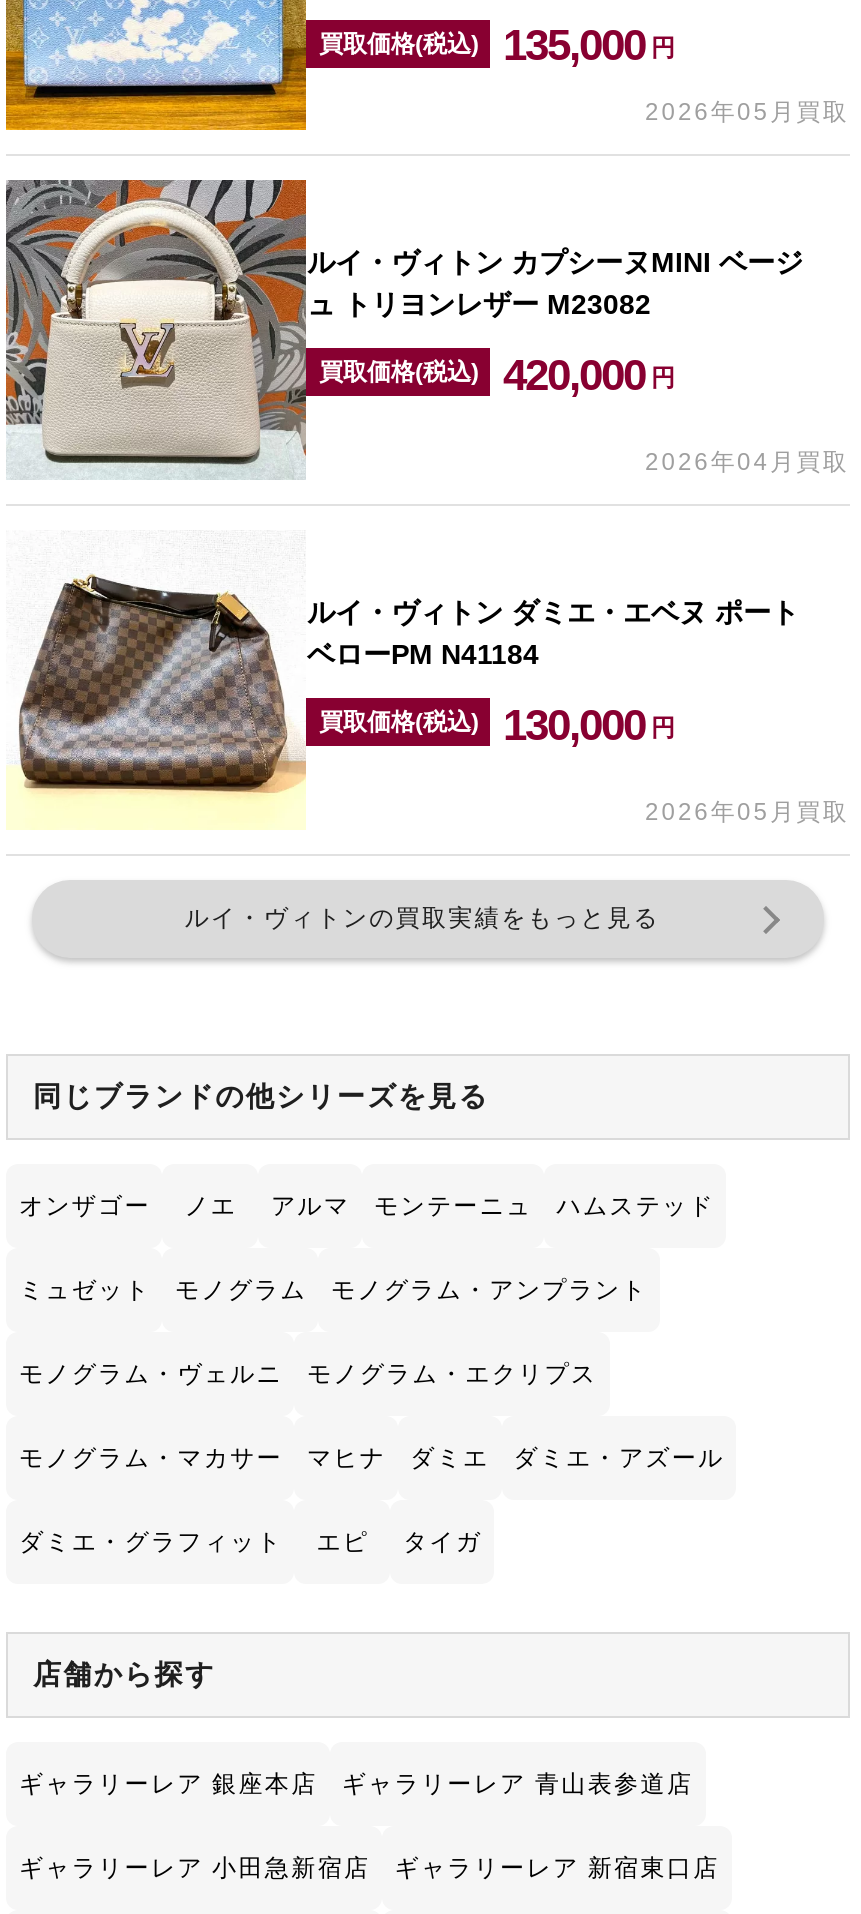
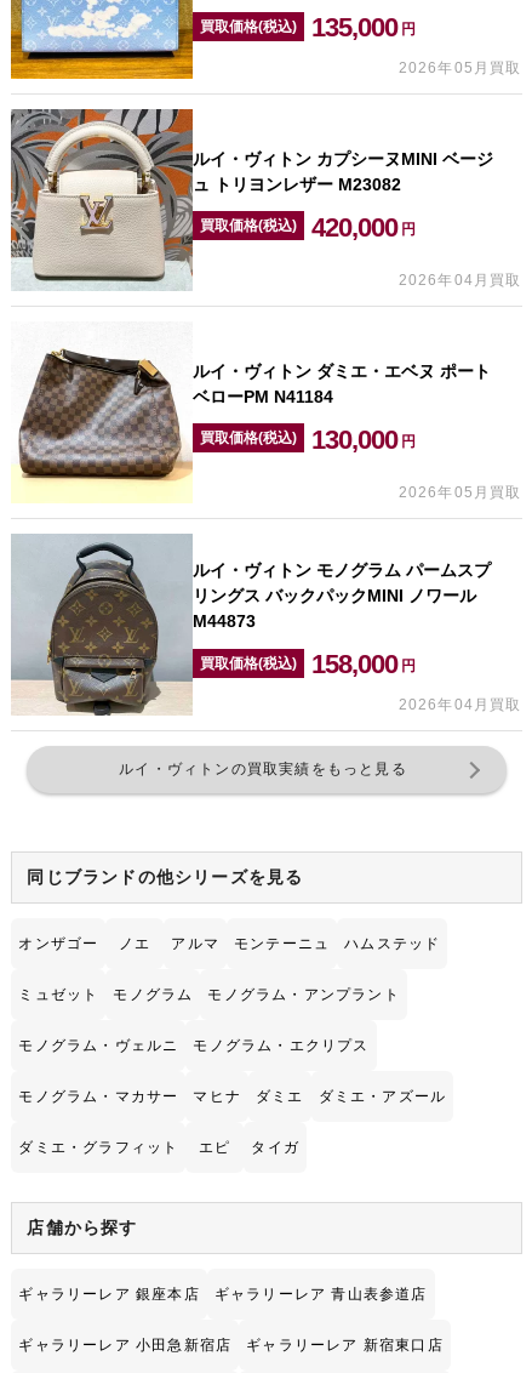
none -> [11,534,522,717] [image] | ルイ・ヴィトン モノグラム パームスプ | リングス バックパックMINI ノワール | M44873 | 買取価格(税込) | 158,000 円 | 2026年04月買取

